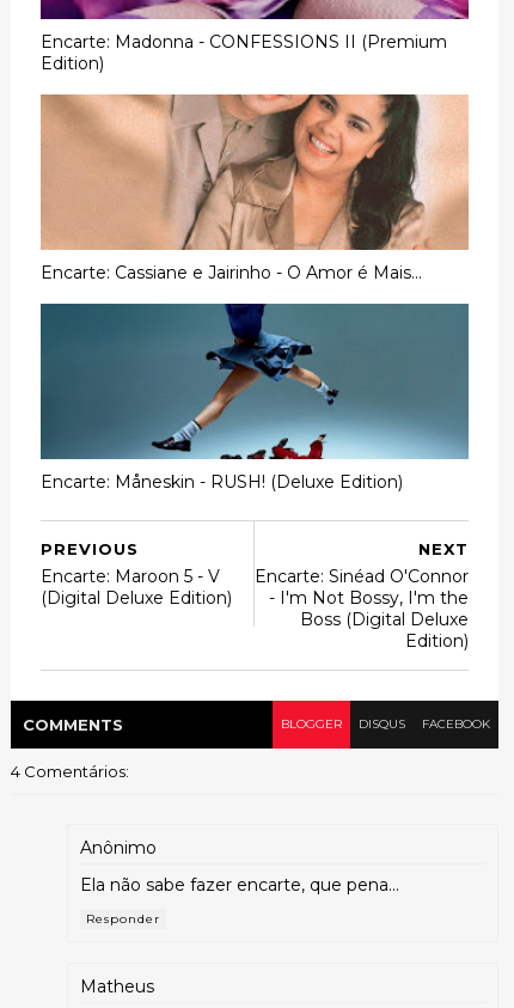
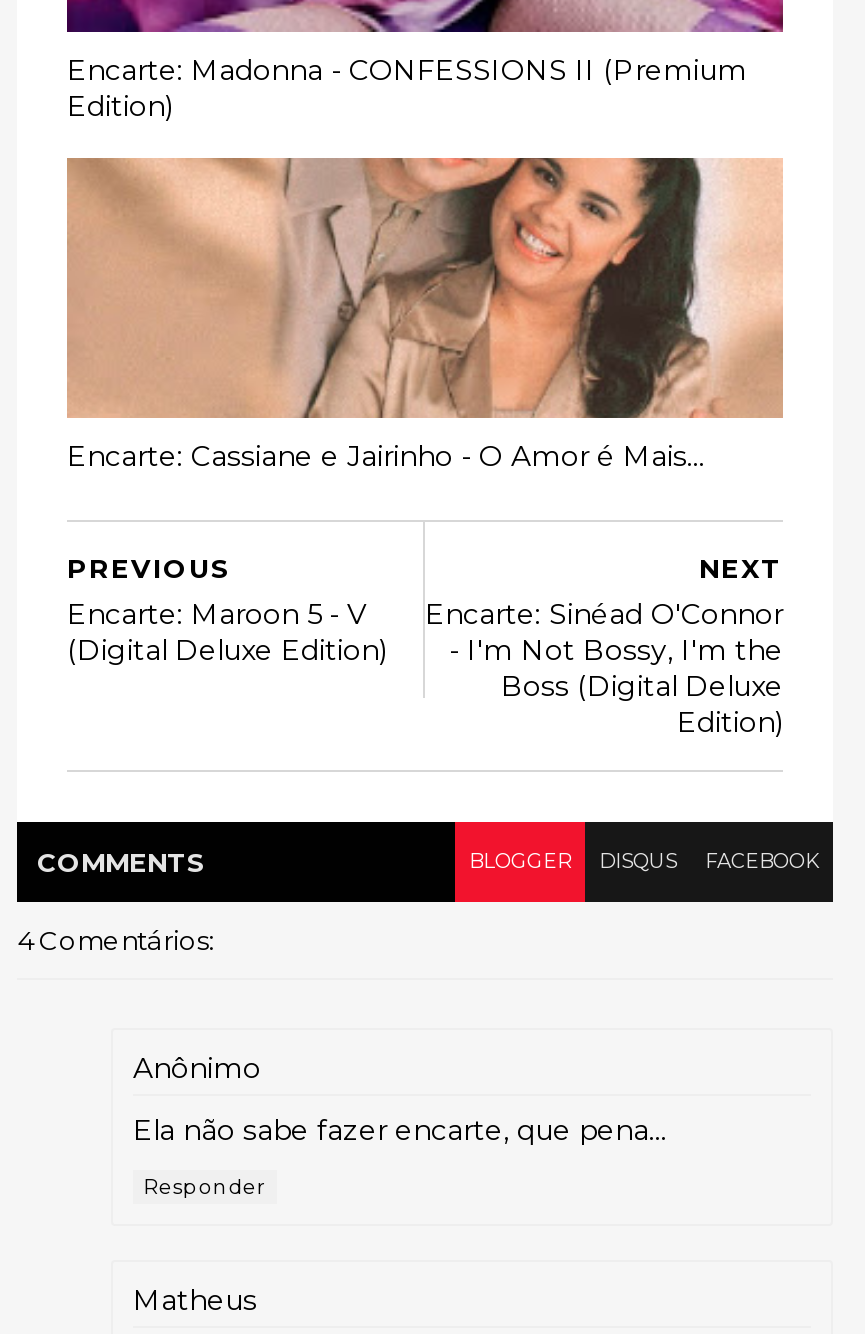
[39,303,470,492] [image] | Encarte: Måneskin - RUSH! (Deluxe Edition) -> none

